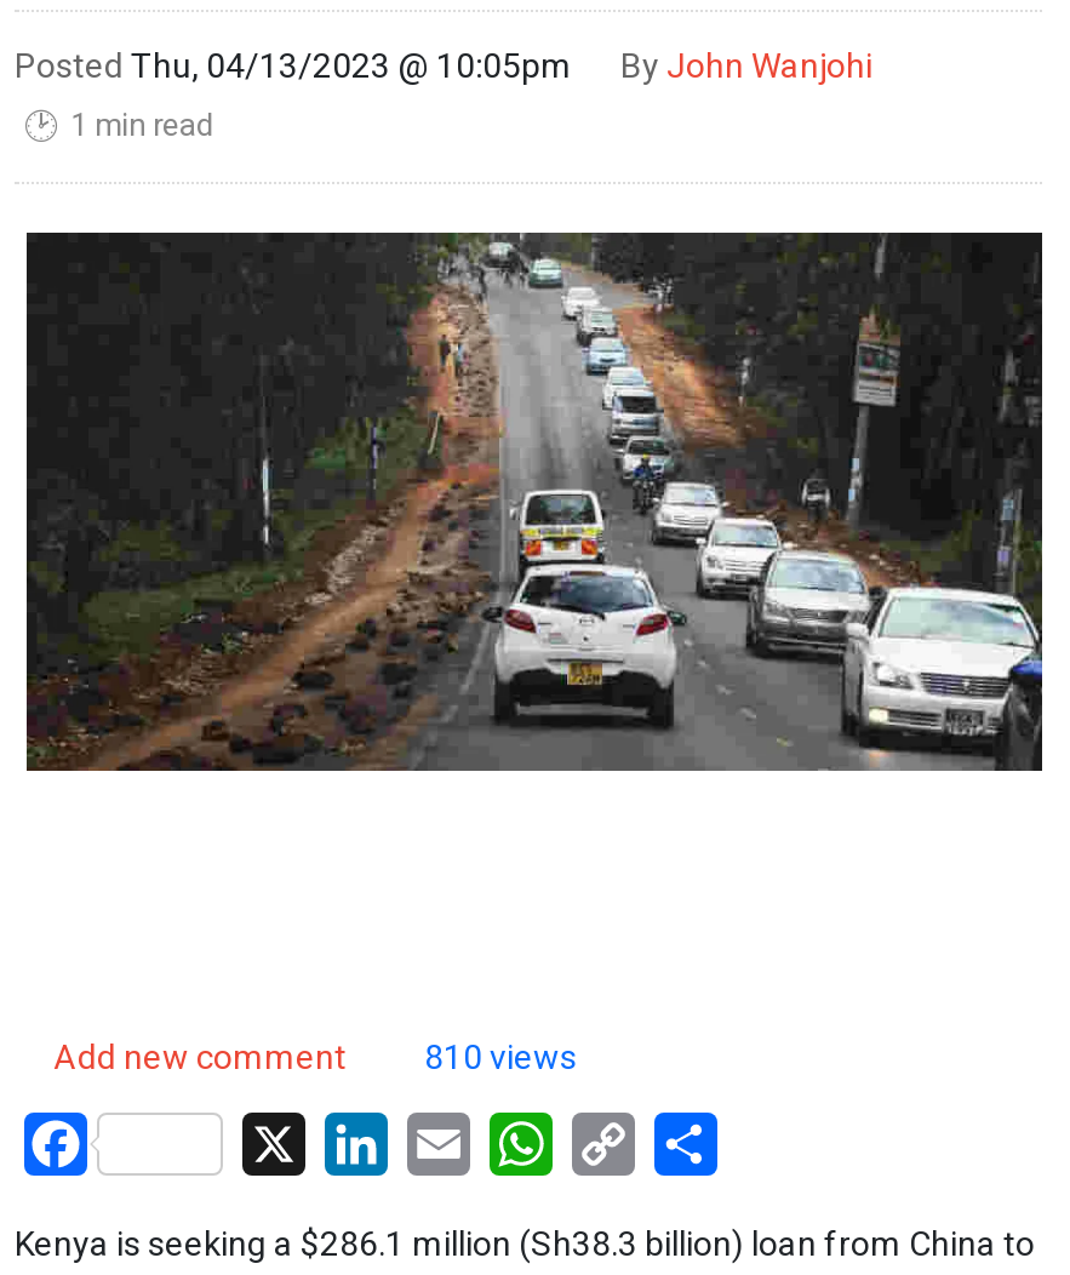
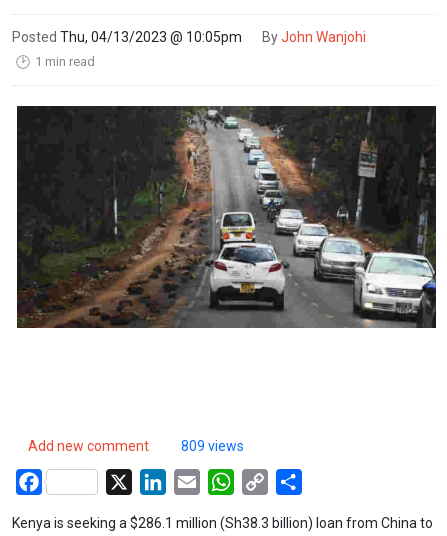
[53,1037,577,1076] Add new comment 810 views -> [28,438,244,454] Add new comment 809 views

